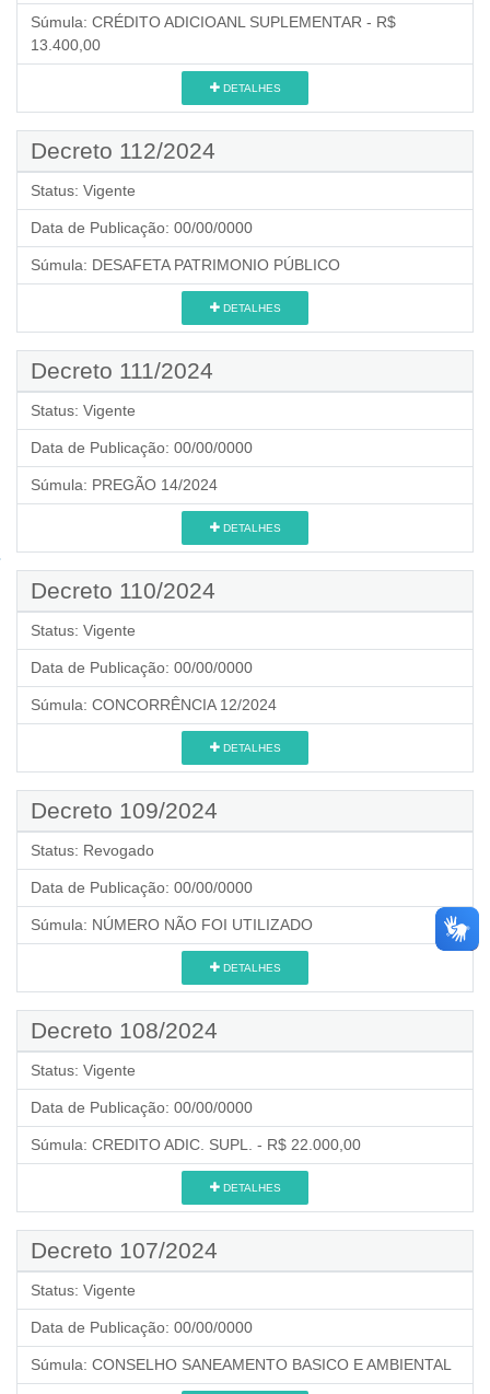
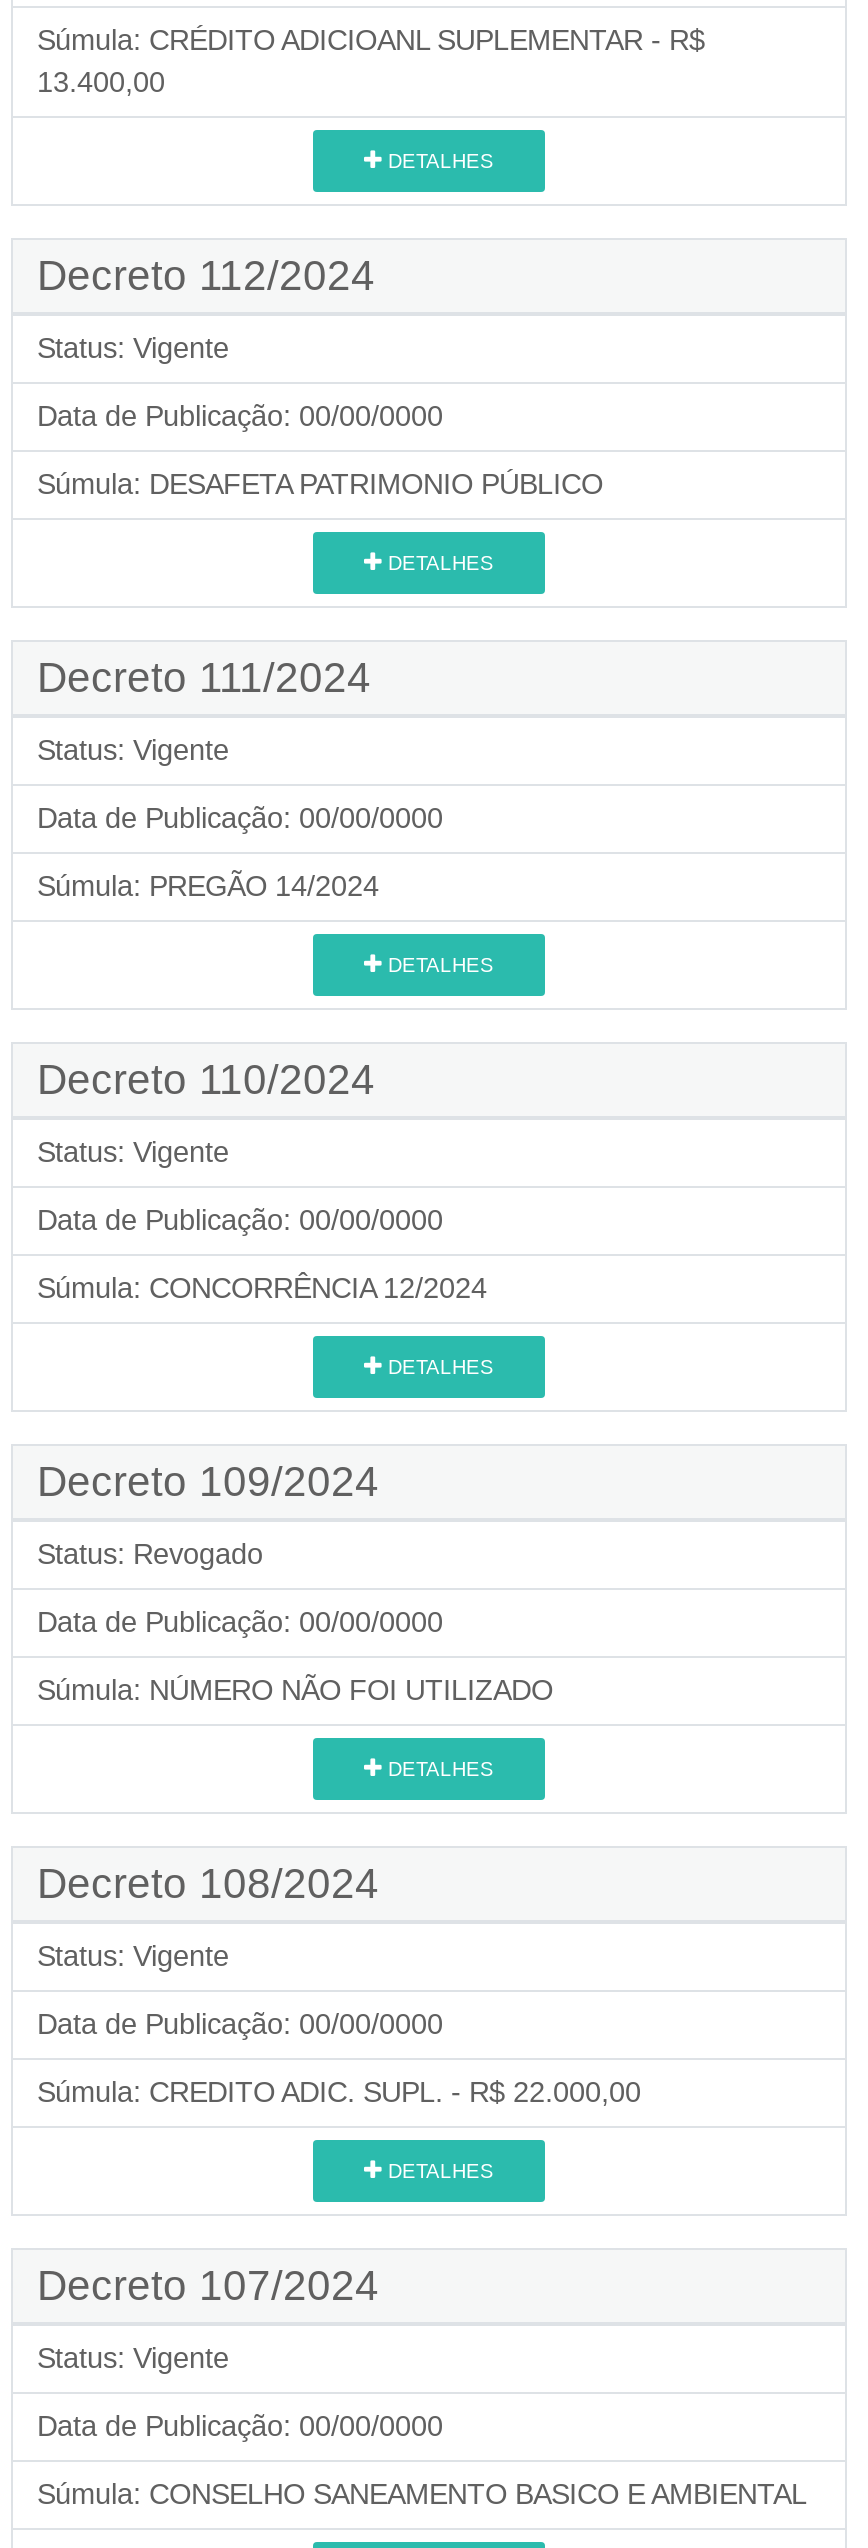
[434,906,480,952] [image] -> none

